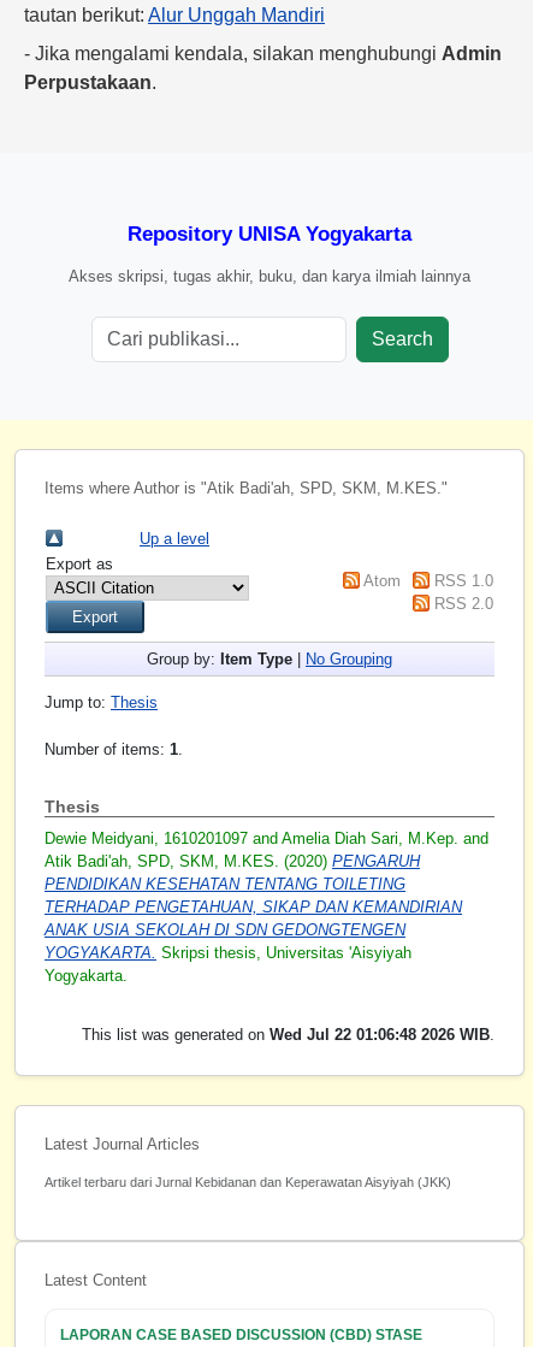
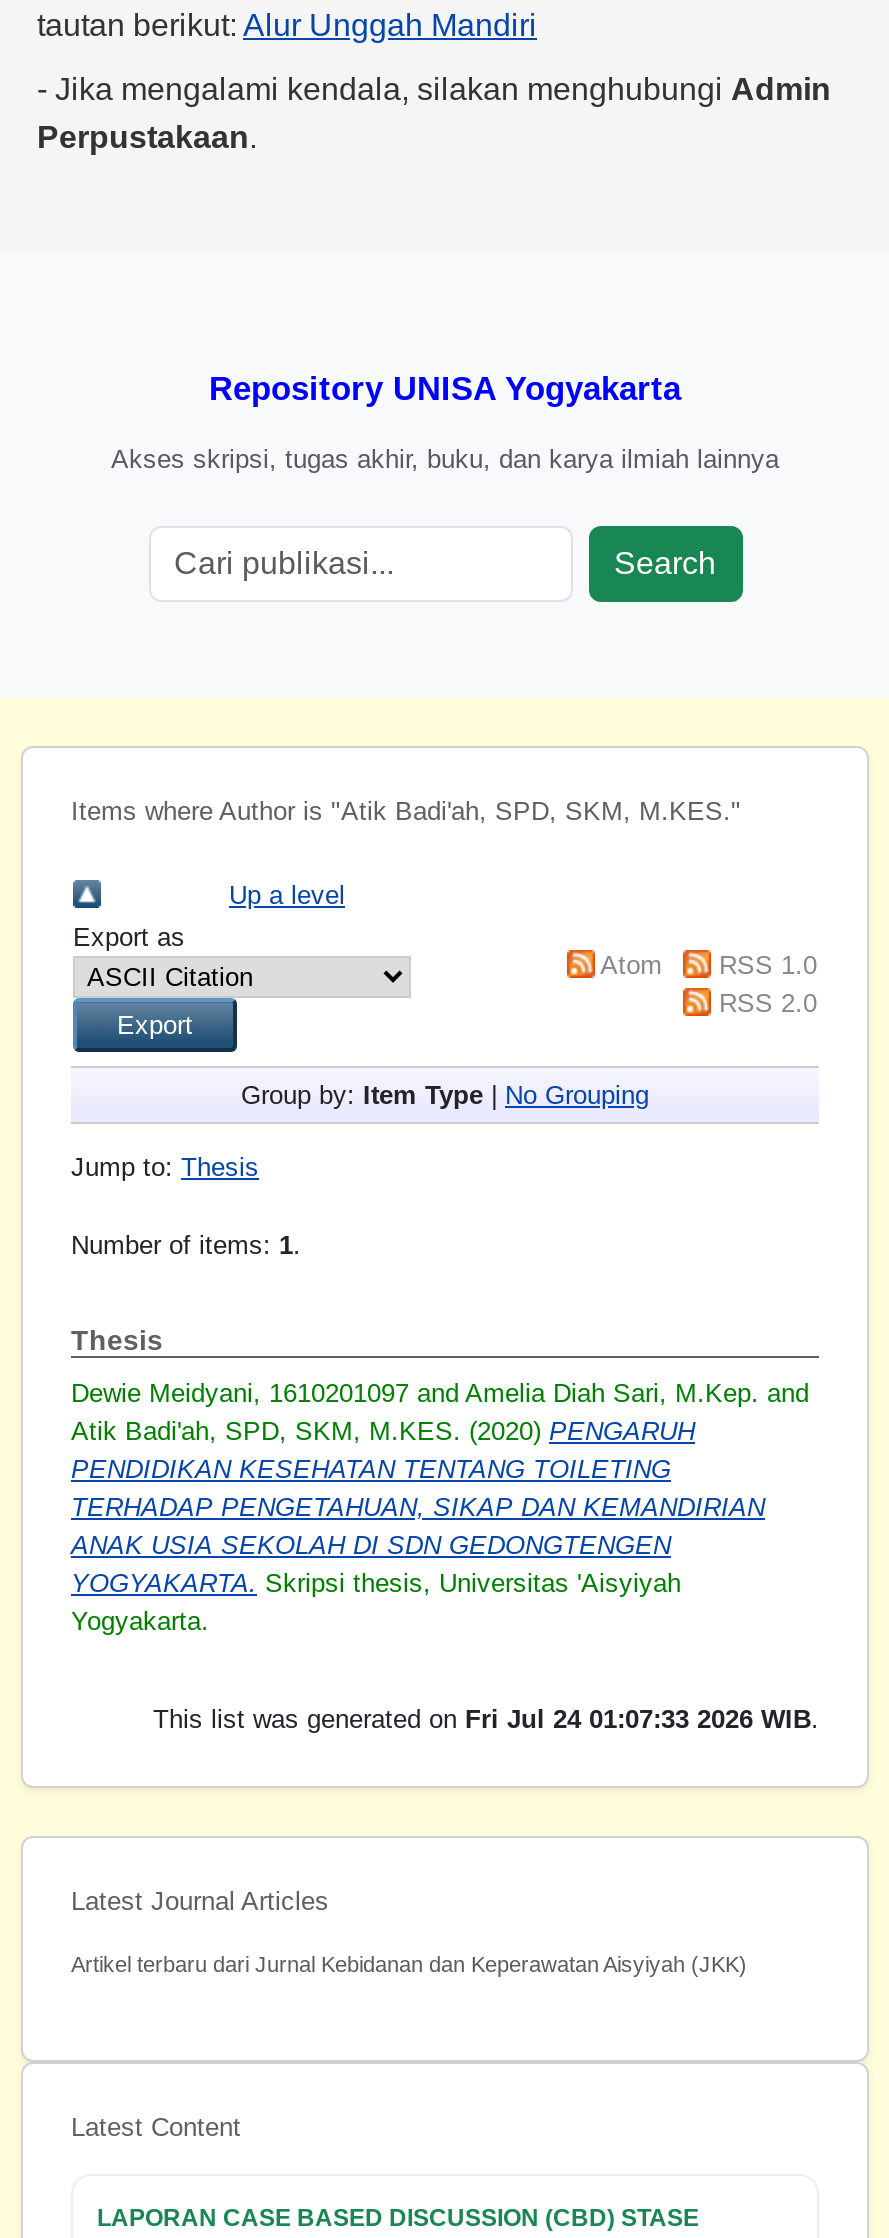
[82,1026,494,1044] This list was generated on Wed Jul 22 01:06:48 2026 WIB. -> [153,1704,819,1734] This list was generated on Fri Jul 24 01:07:33 2026 WIB.

